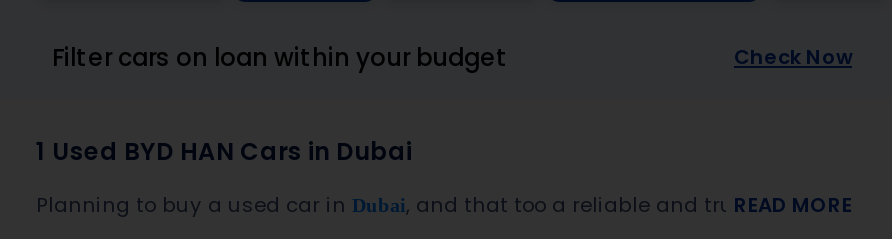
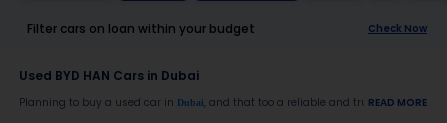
[36,134,412,168] 1 Used BYD HAN Cars in Dubai -> [19,67,199,84] Used BYD HAN Cars in Dubai

